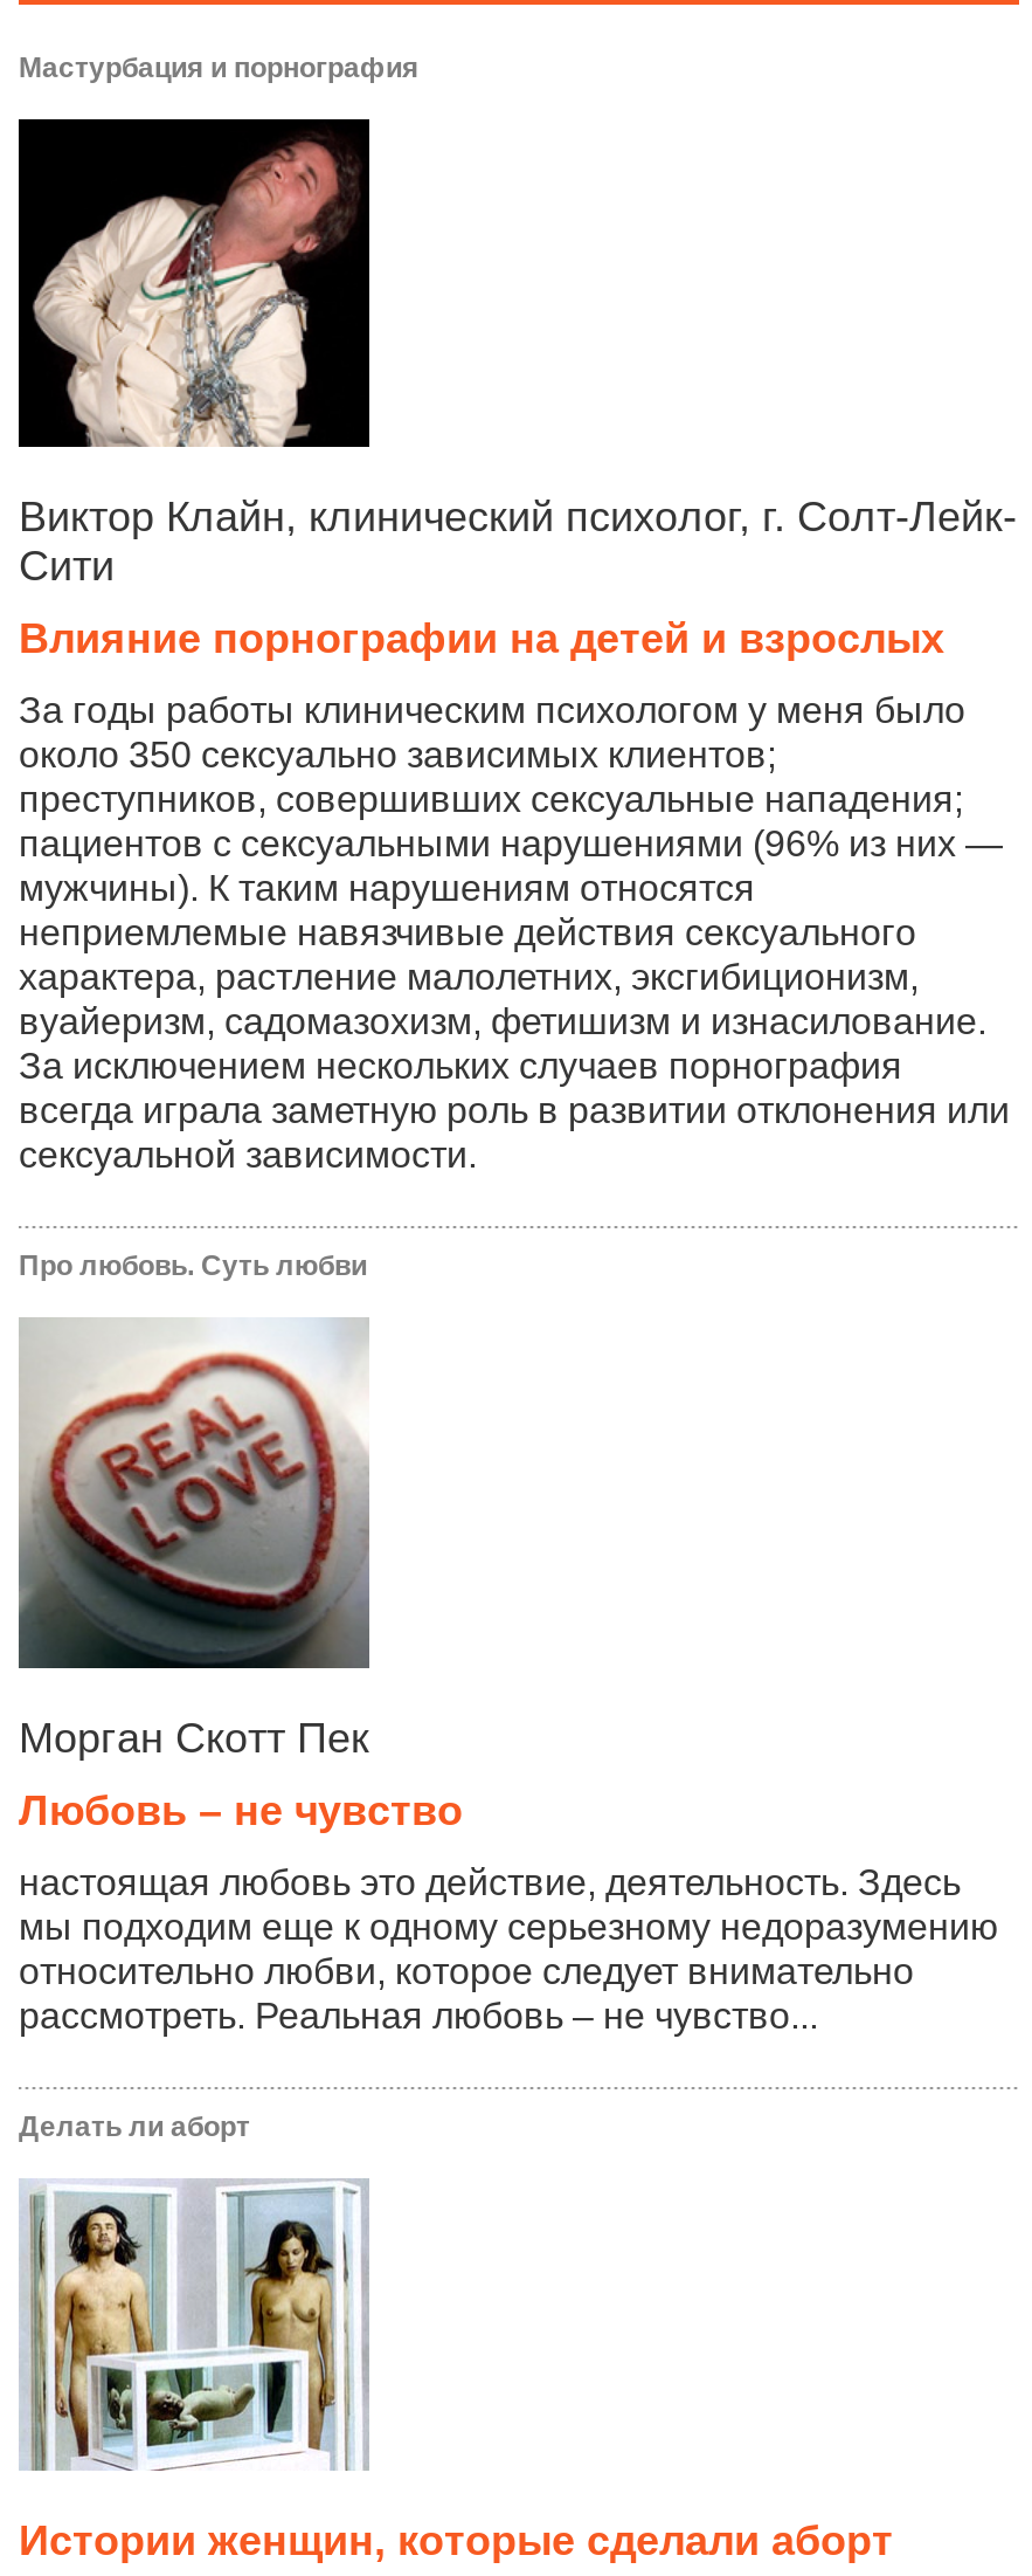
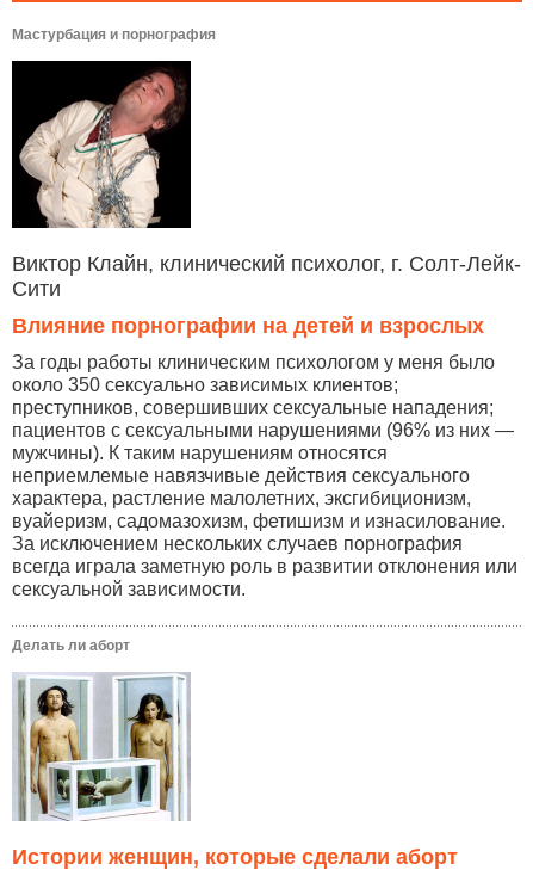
[19,1250,367,1283] Про любовь. Суть любви -> none
[16,1320,998,2036] [image] | Морган Скотт Пек | Любовь – не чувство | настоящая любовь это действие, деятельность. Здесь | мы подходим еще к одному серьезному недоразумению | относительно любви, которое следует внимательно | рассмотреть. Реальная любовь – не чувство... -> none

